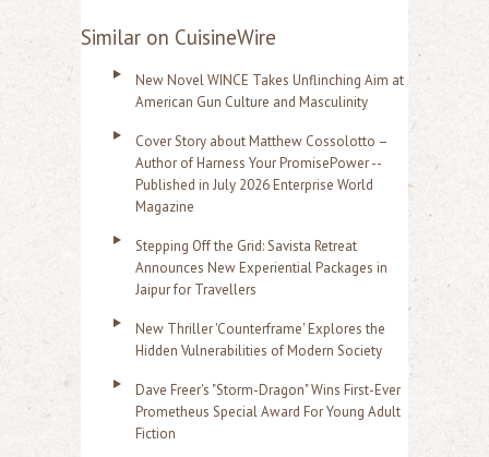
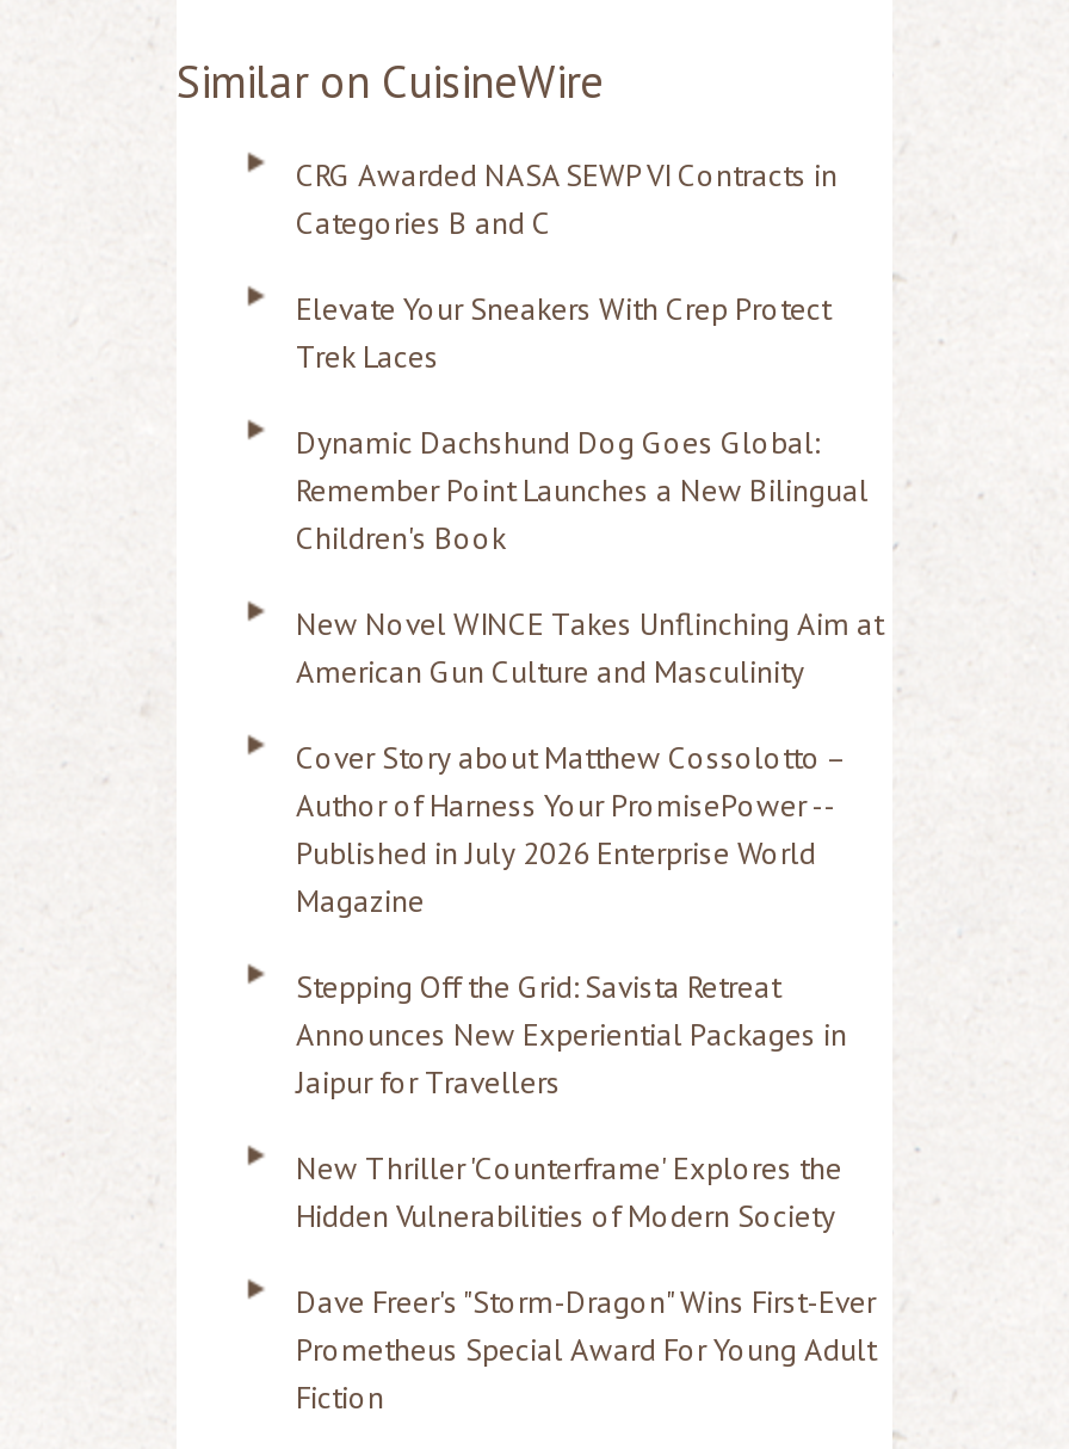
none -> [296,155,869,558] CRG Awarded NASA SEWP VI Contracts in | Categories B and C | Elevate Your Sneakers With Crep Protect | Trek Laces | Dynamic Dachshund Dog Goes Global: | Remember Point Launches a New Bilingual | Children's Book

